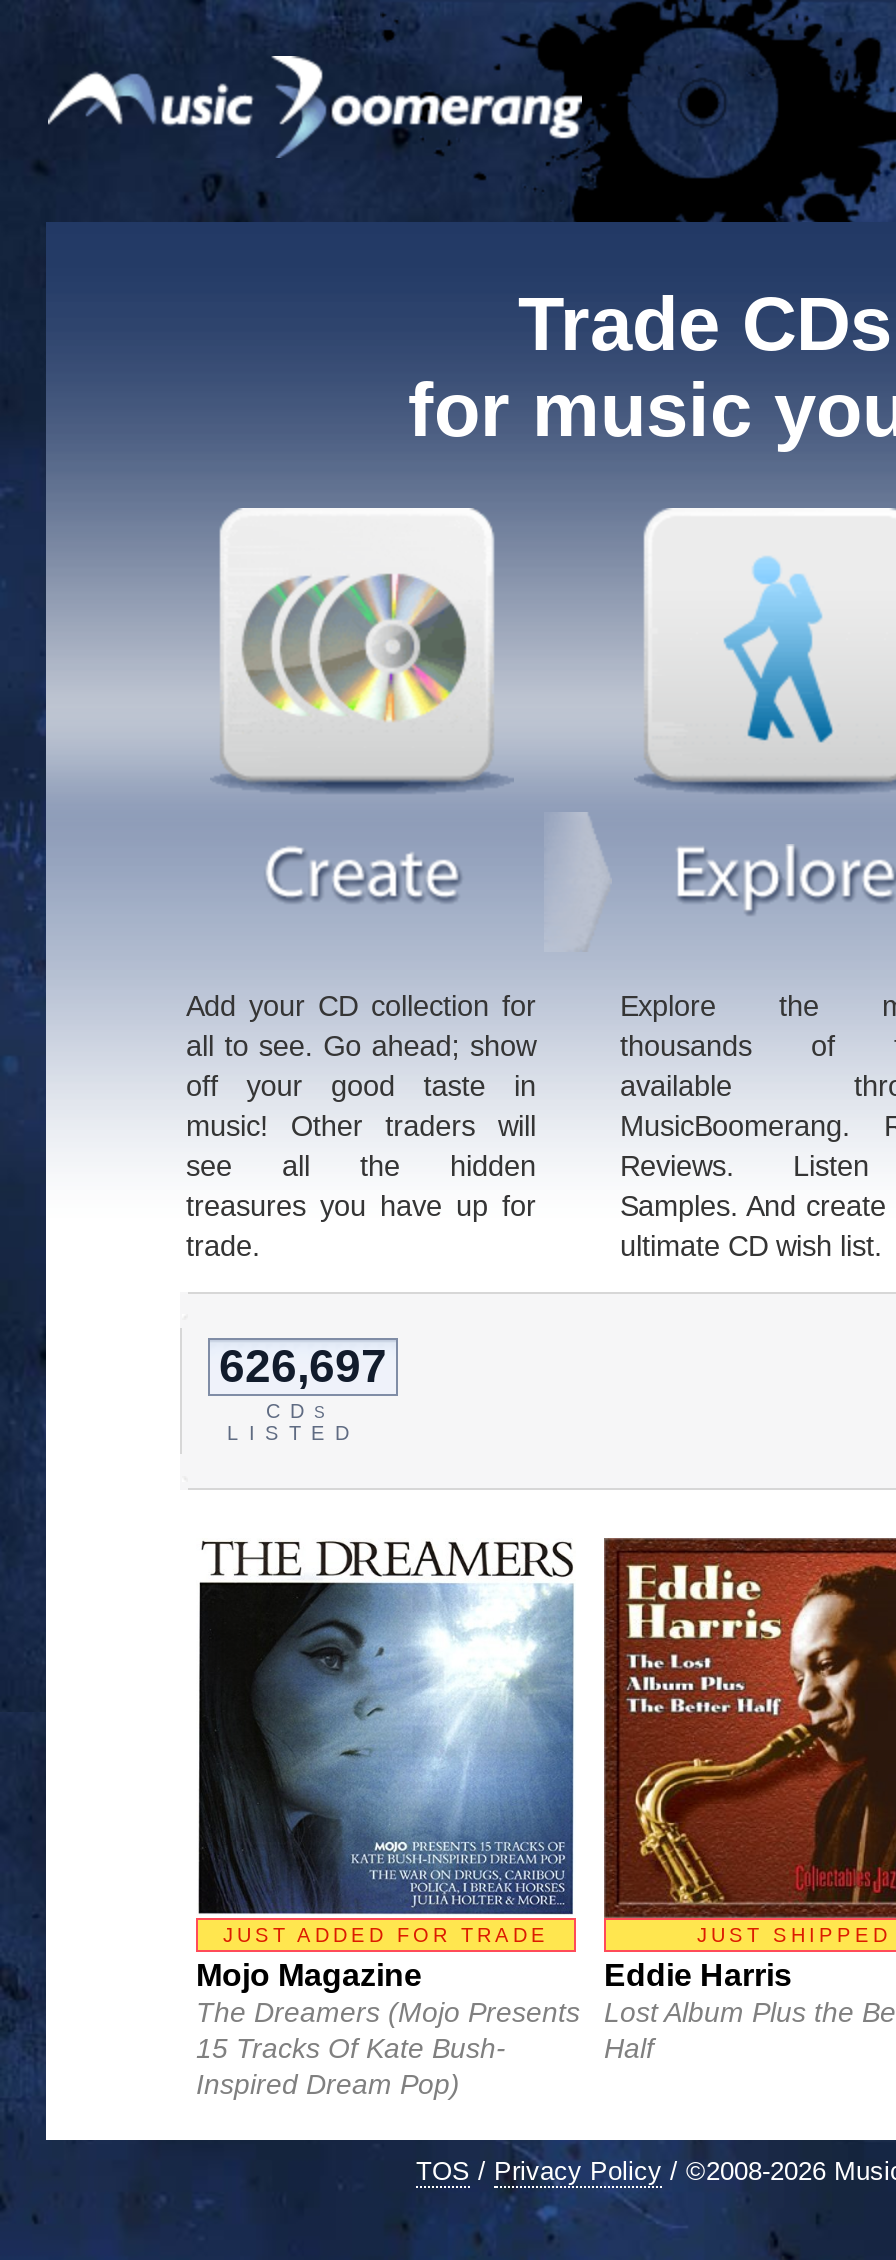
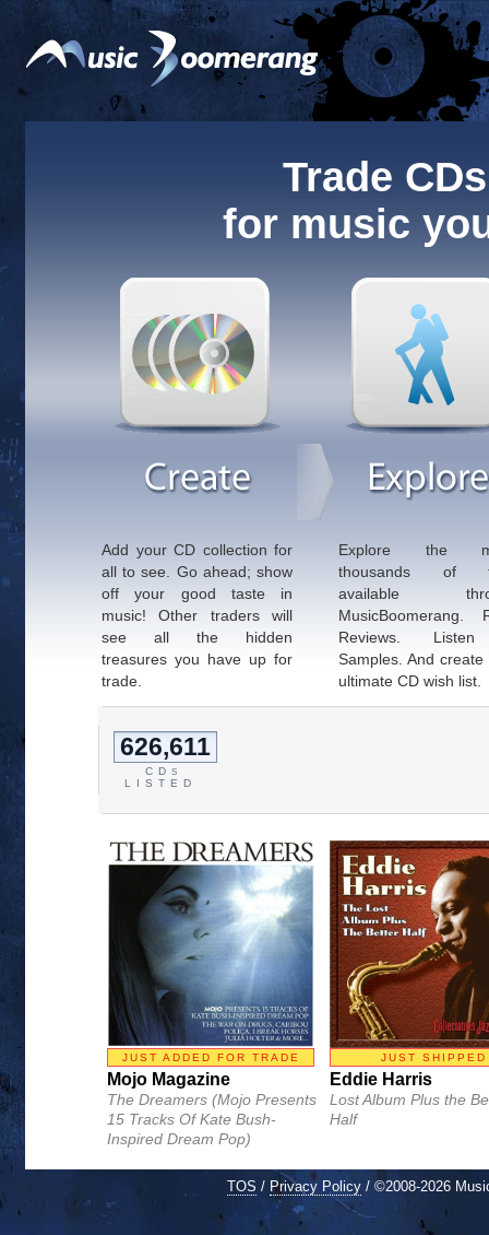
[219,1340,387,1392] 626,697 -> [120,732,211,761] 626,611

